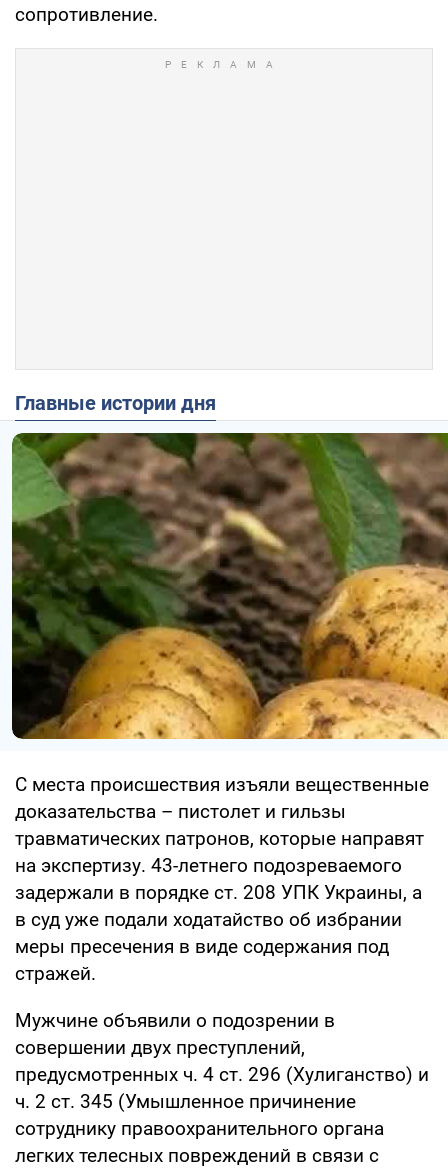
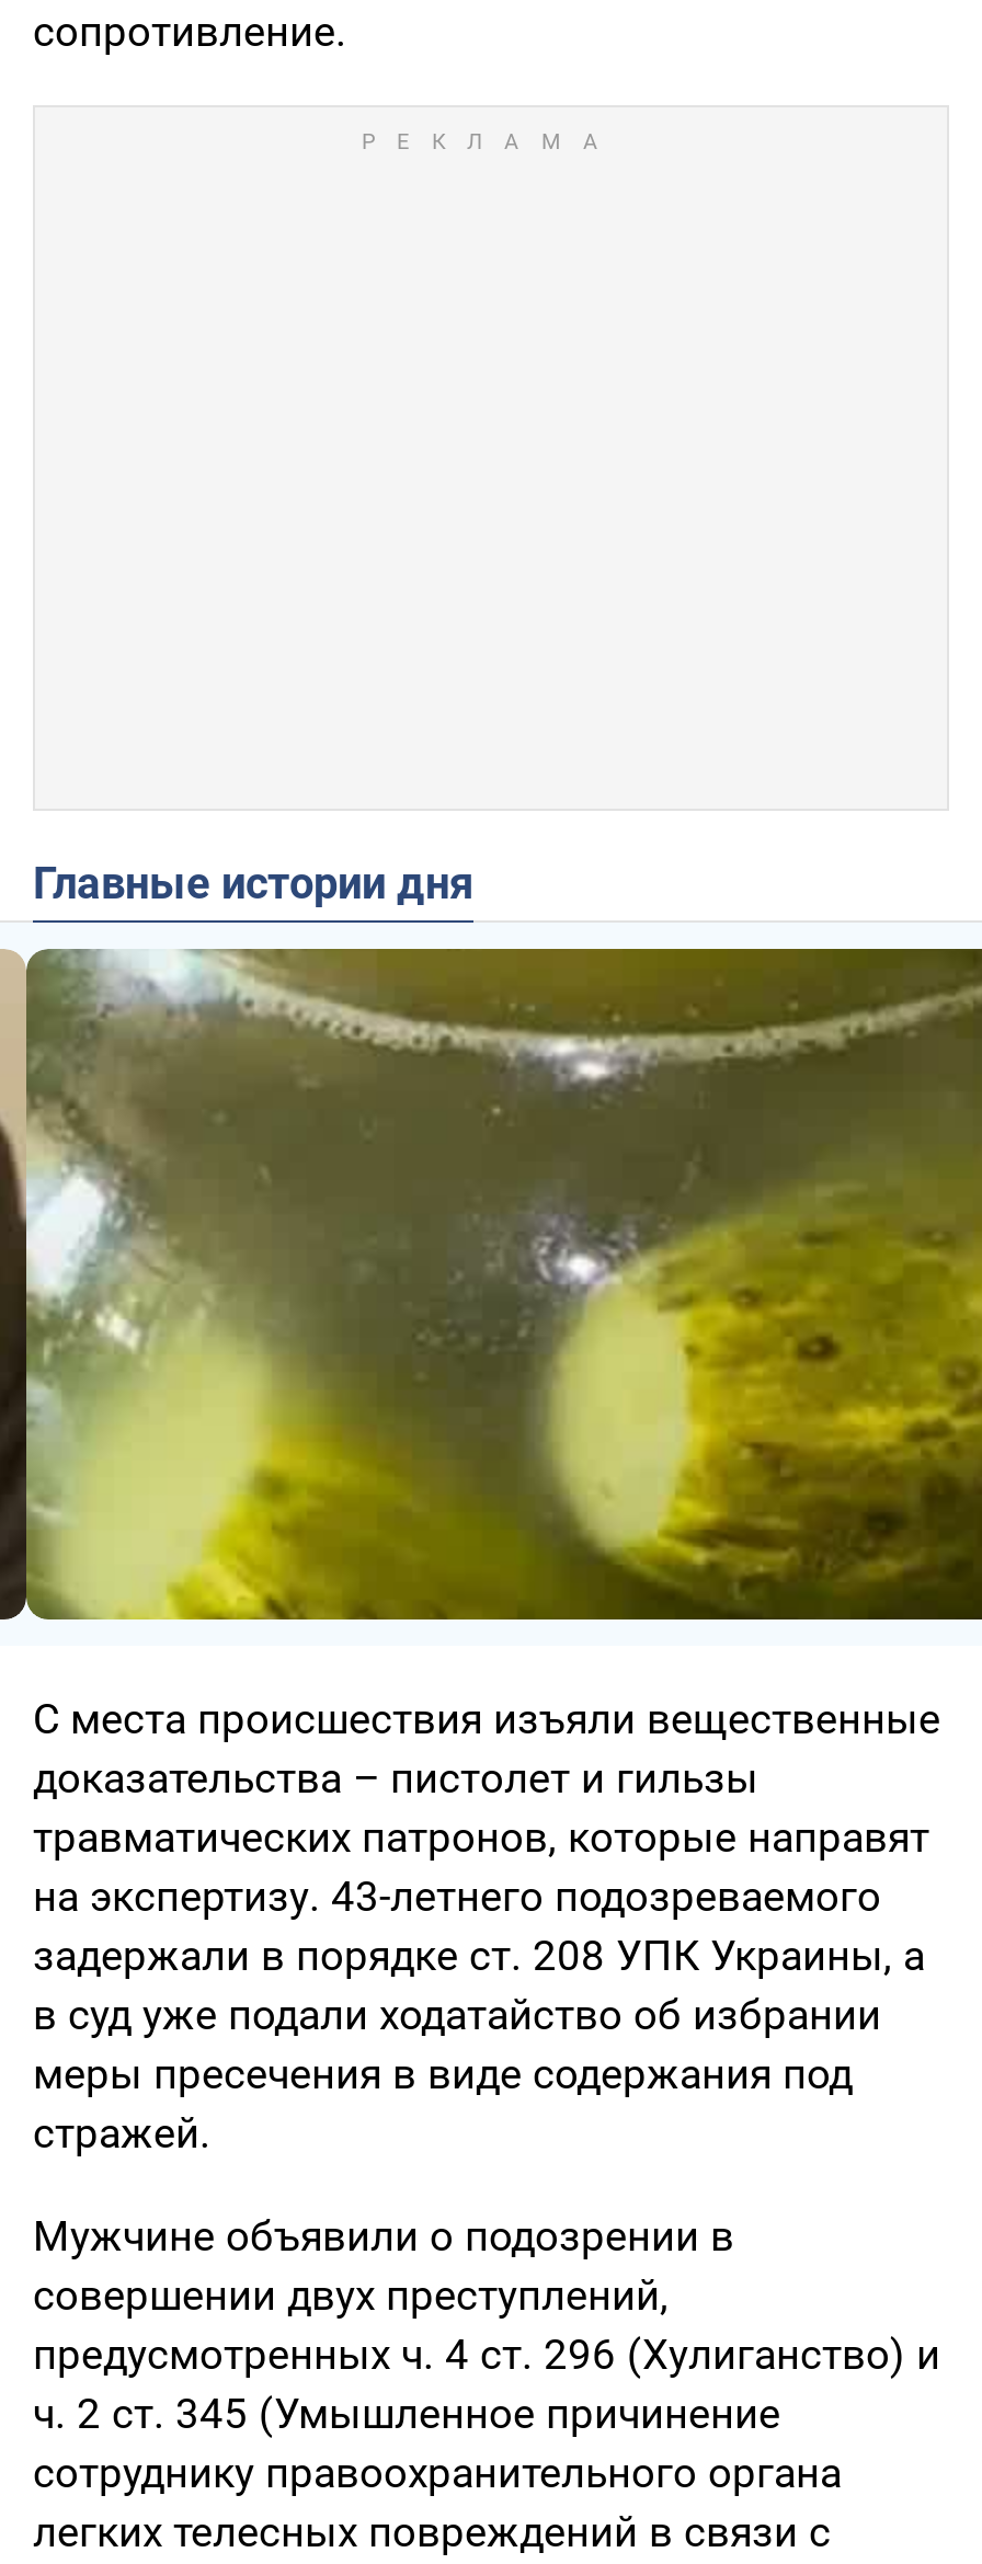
[3,432,445,740] [image] -> [7,949,975,1622] [image]

